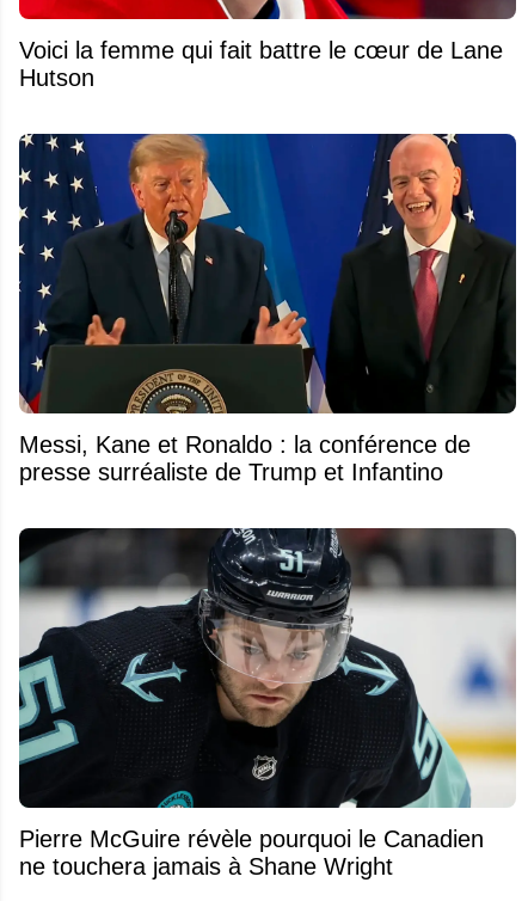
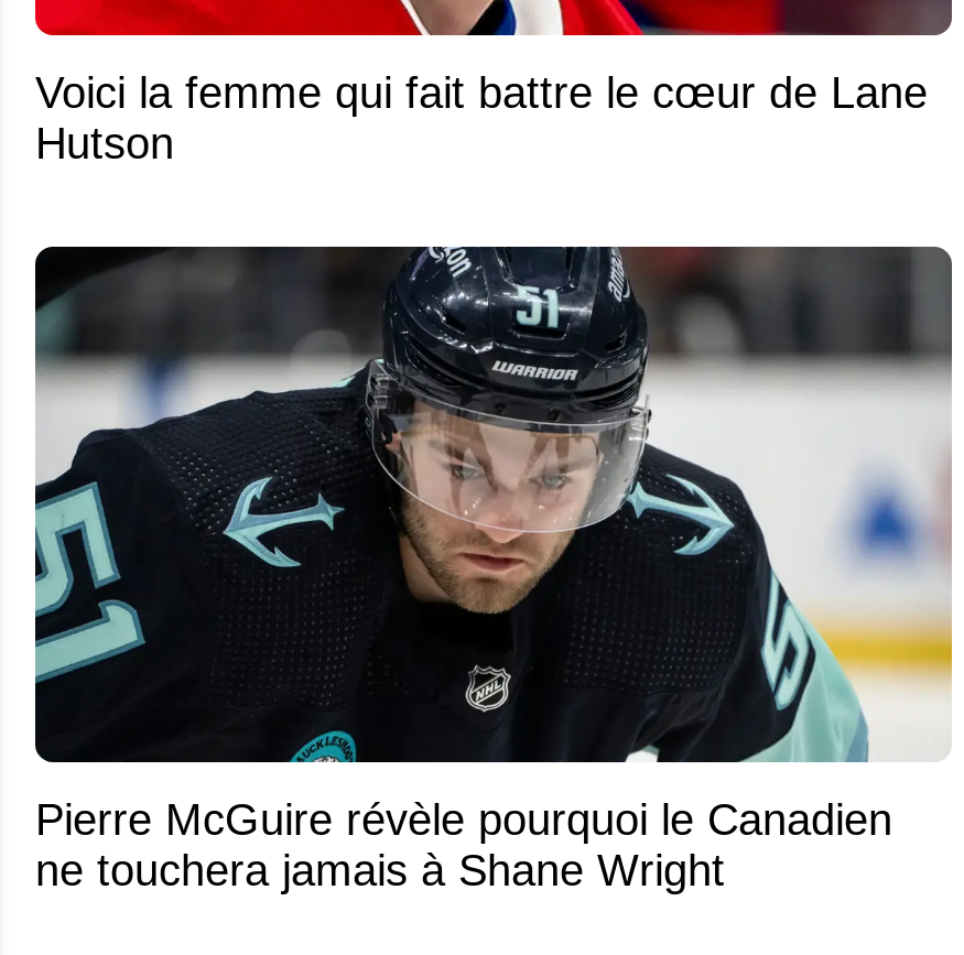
[18,133,516,485] [image] | Messi, Kane et Ronaldo : la conférence de | presse surréaliste de Trump et Infantino -> none

